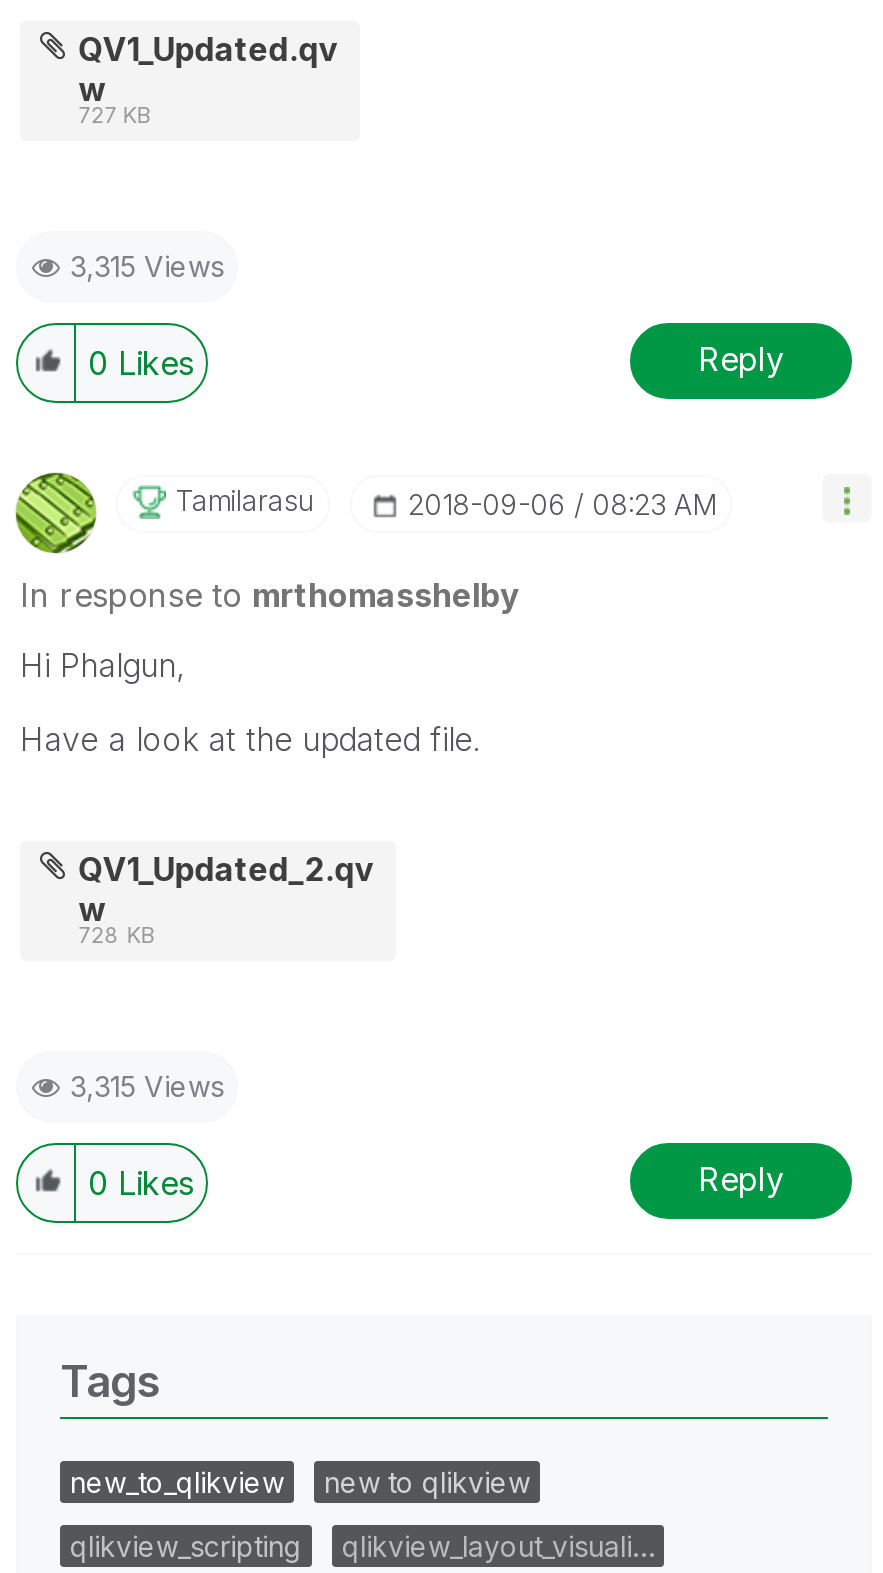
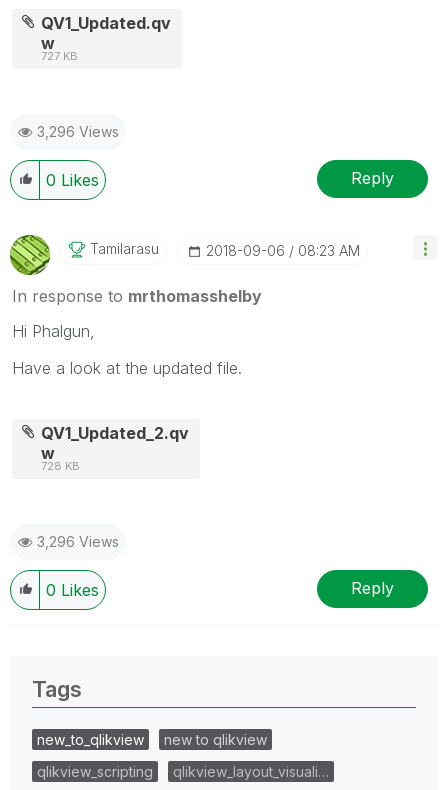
[70,248,224,282] 3,315 Views -> [37,122,119,139] 3,296 Views
[70,1068,224,1102] 3,315 Views -> [37,532,119,549] 3,296 Views

